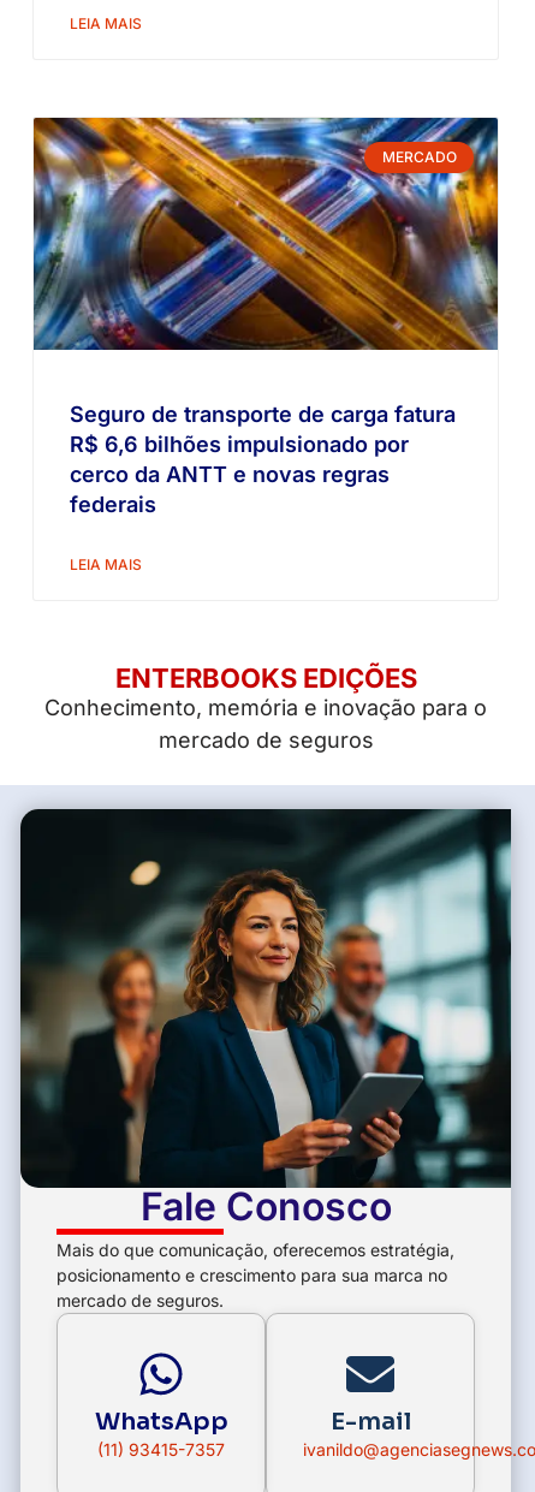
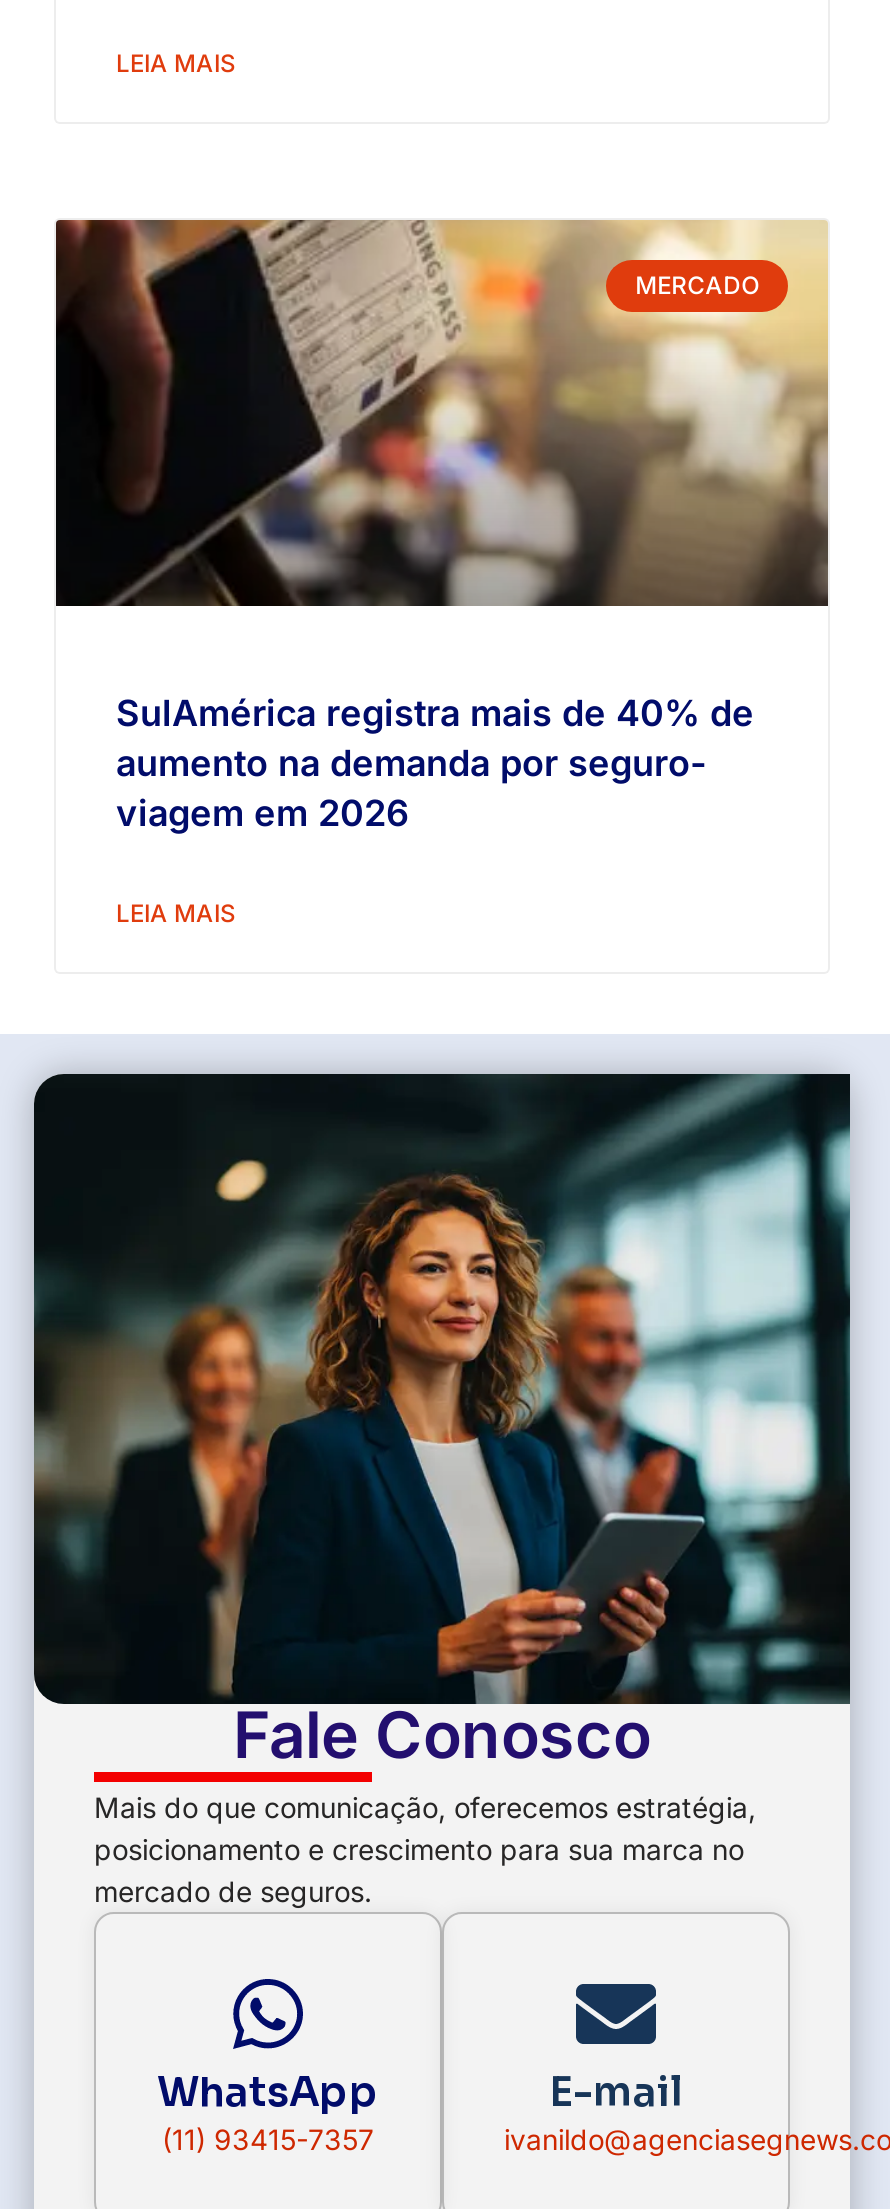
[32,117,499,351] [image] -> [54,218,830,608] [image]
[70,401,456,517] Seguro de transporte de carga fatura | R$ 6,6 bilhões impulsionado por | cerco da ANTT e novas regras | federais -> [116,692,754,834] SulAmérica registra mais de 40% de | aumento na demanda por seguro- | viagem em 2026
[44,662,487,752] ENTERBOOKS EDIÇÕES | Conhecimento, memória e inovação para o | mercado de seguros -> none

